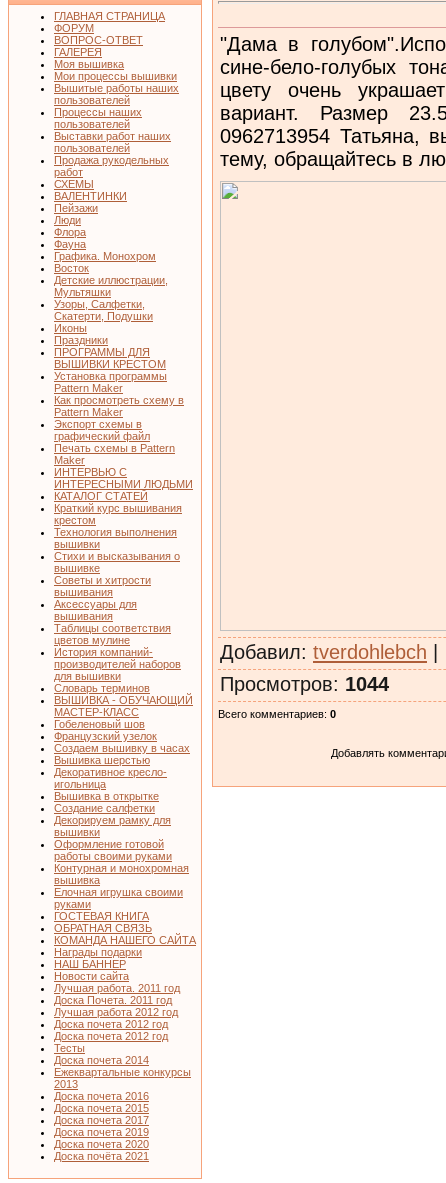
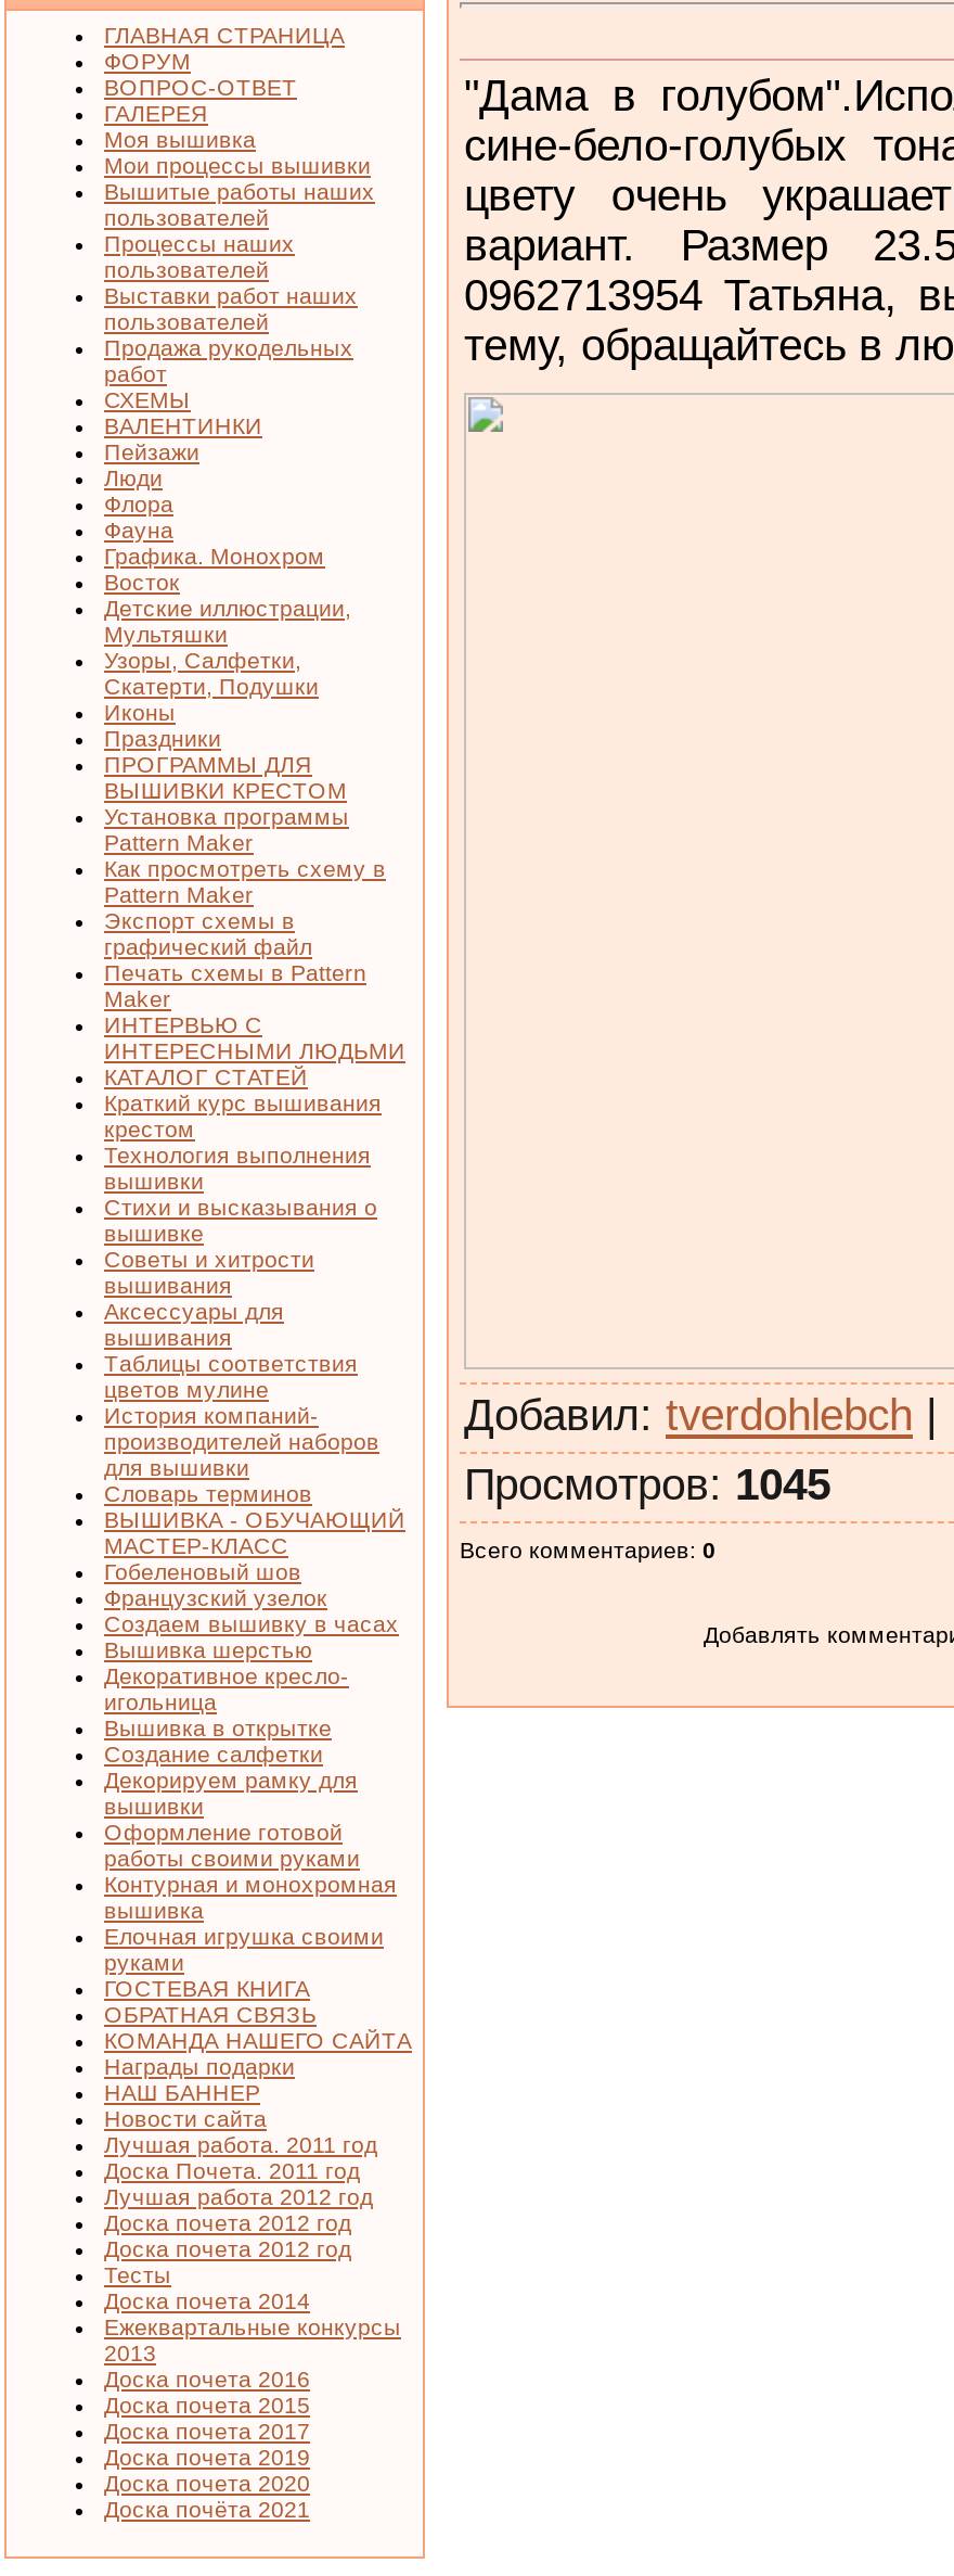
[220,673,389,695] Просмотров: 1044 -> [464,1460,830,1508] Просмотров: 1045

